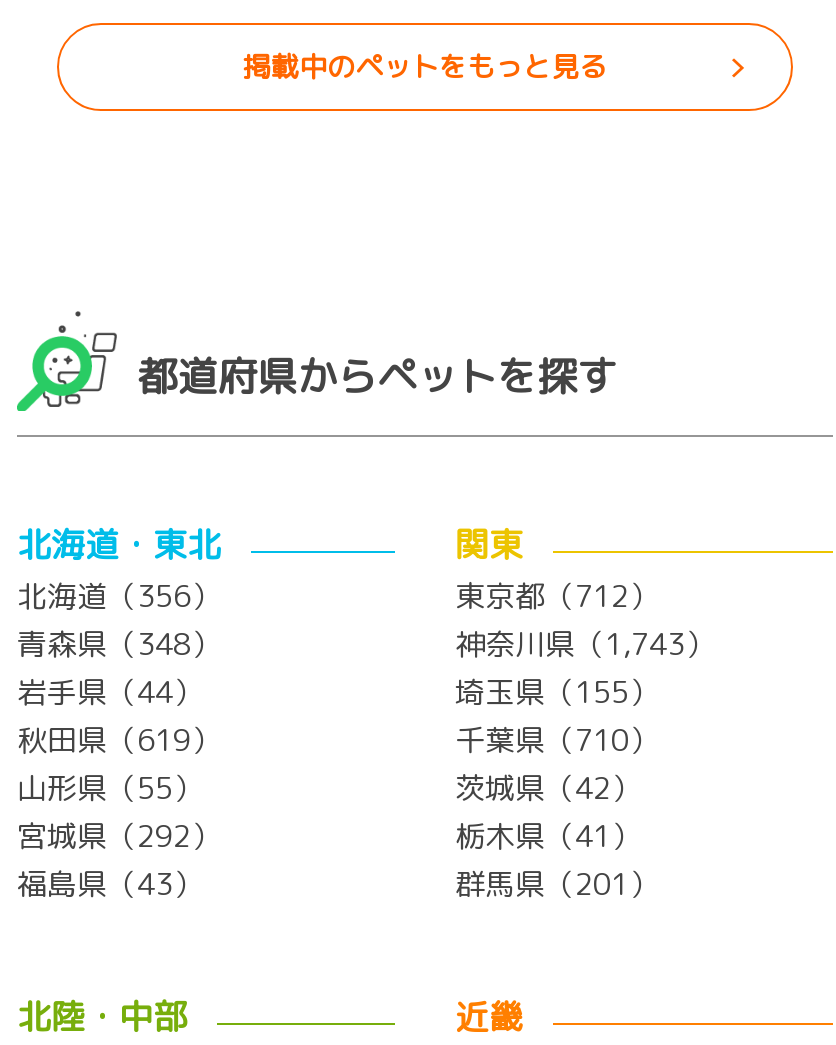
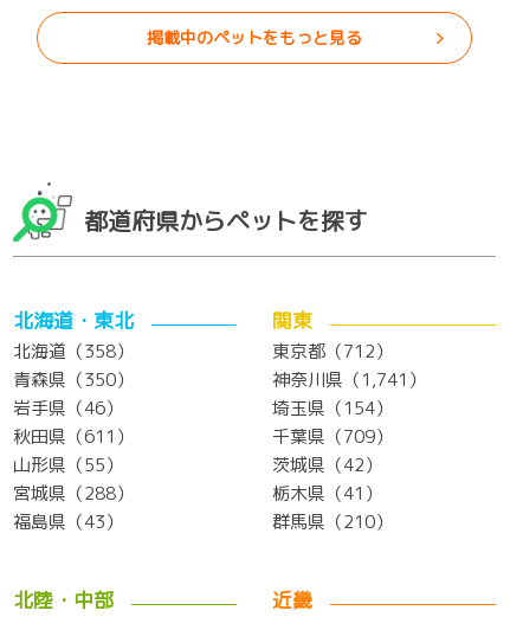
[17,575,221,617] 北海道（356） -> [13,339,134,364] 北海道（358）
[17,623,221,665] 青森県（348） -> [13,367,134,392] 青森県（350）
[455,623,715,665] 神奈川県（1,743） -> [272,367,426,392] 神奈川県（1,741）
[17,671,203,713] 岩手県（44） -> [13,396,123,421] 岩手県（46）
[455,671,659,713] 埼玉県（155） -> [272,396,393,421] 埼玉県（154）
[17,719,221,761] 秋田県（619） -> [13,424,134,449] 秋田県（611）
[455,719,659,761] 千葉県（710） -> [272,424,393,449] 千葉県（709）
[17,815,221,857] 宮城県（292） -> [13,481,134,506] 宮城県（288）
[455,863,659,905] 群馬県（201） -> [272,509,393,534] 群馬県（210）

